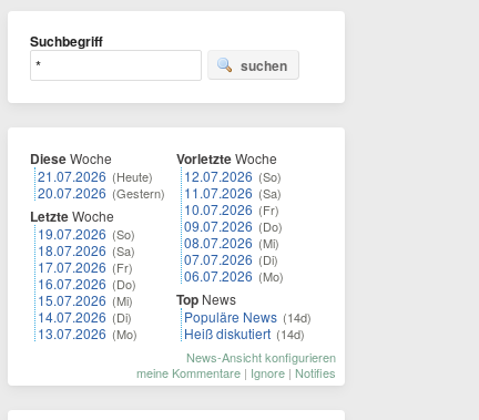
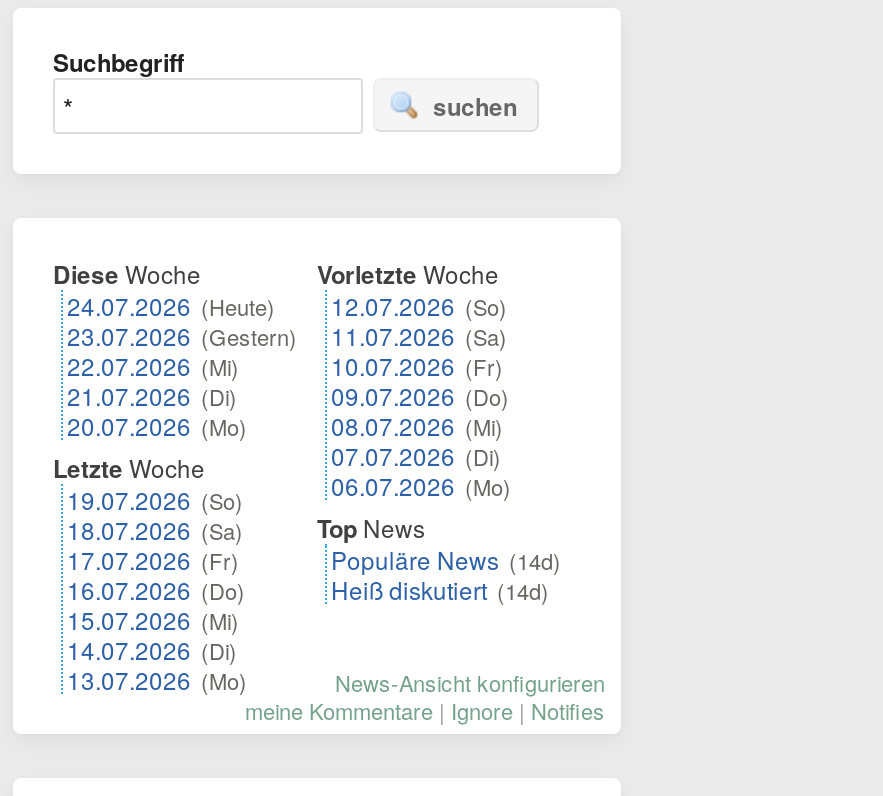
[38,166,165,202] 21.07.2026 (Heute) | 20.07.2026 (Gestern) -> [67,288,297,442] 24.07.2026 (Heute) | 23.07.2026 (Gestern) | 22.07.2026 (Mi) | 21.07.2026 (Di) | 20.07.2026 (Mo)
moved [30,206,137,342] -> [53,450,247,696]: Letzte Woche | 19.07.2026 (So) | 18.07.2026 (Sa) | 17.07.2026 (Fr) | 16.07.2026 (Do) | 15.07.2026 (Mi) | 14.07.2026 (Di) | 13.07.2026 (Mo)

